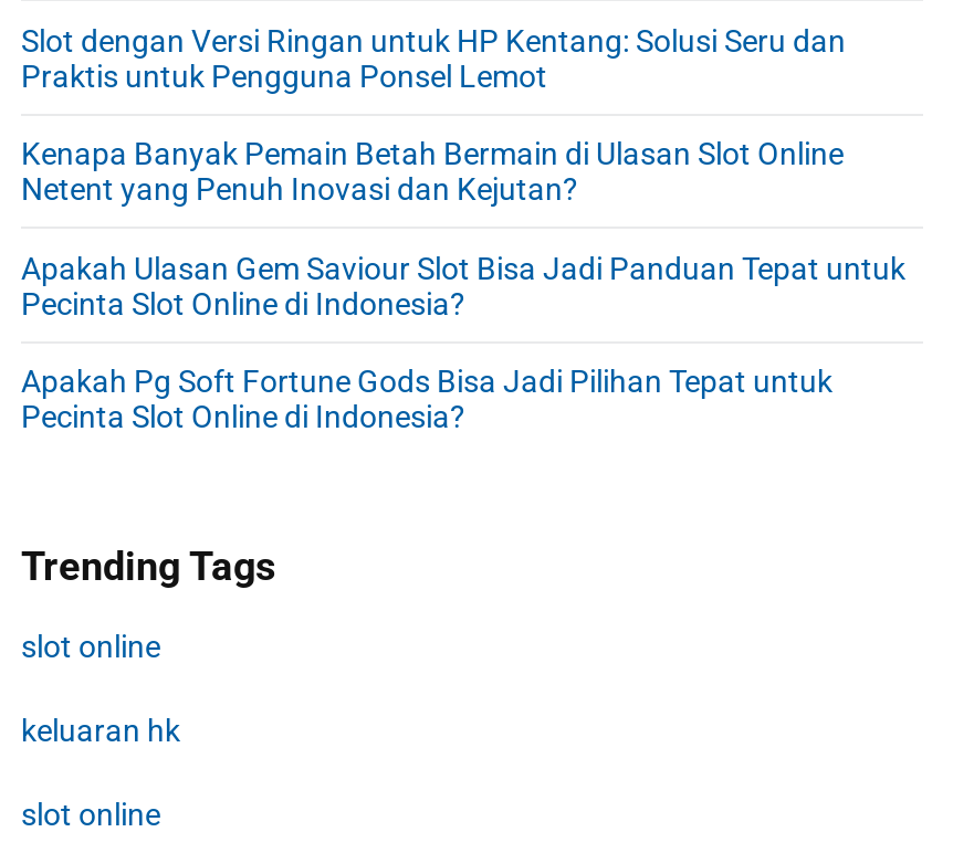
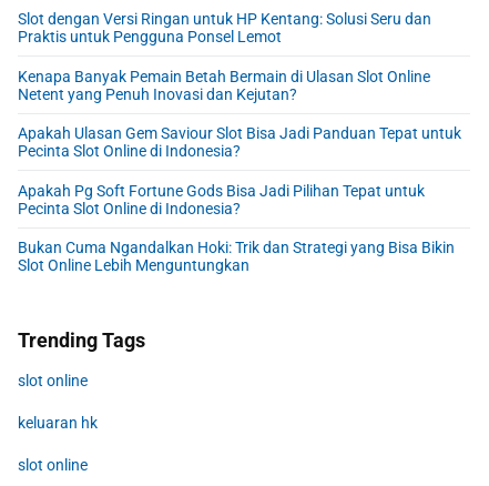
none -> [18,239,455,274] Bukan Cuma Ngandalkan Hoki: Trik dan Strategi yang Bisa Bikin | Slot Online Lebih Menguntungkan

